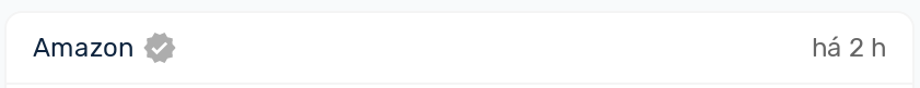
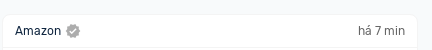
[812,33,886,63] há 2 h -> [358,24,405,38] há 7 min

